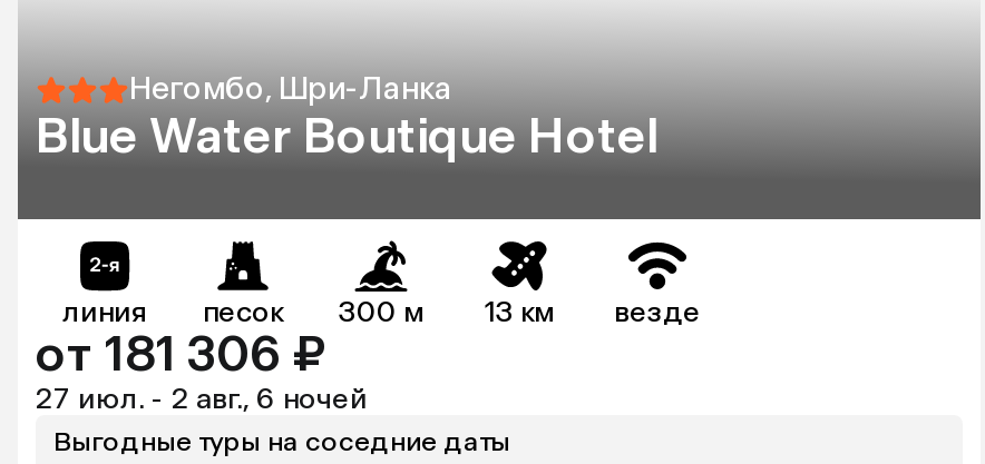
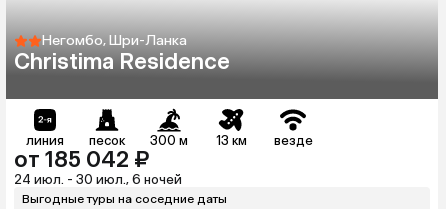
[36,106,657,166] Blue Water Boutique Hotel -> [14,48,230,75] Christima Residence
[36,324,325,384] от 181 306 ₽ -> [14,146,149,173] от 185 042 ₽
[36,382,368,415] 27 июл. - 2 авг., 6 ночей -> [14,172,182,187] 24 июл. - 30 июл., 6 ночей

